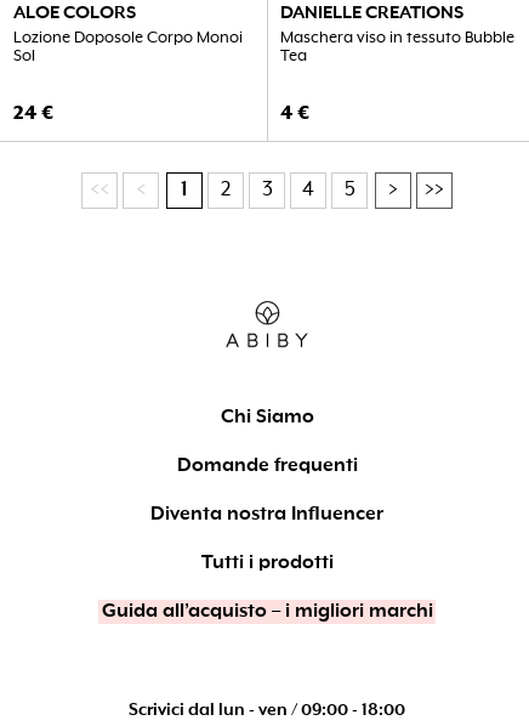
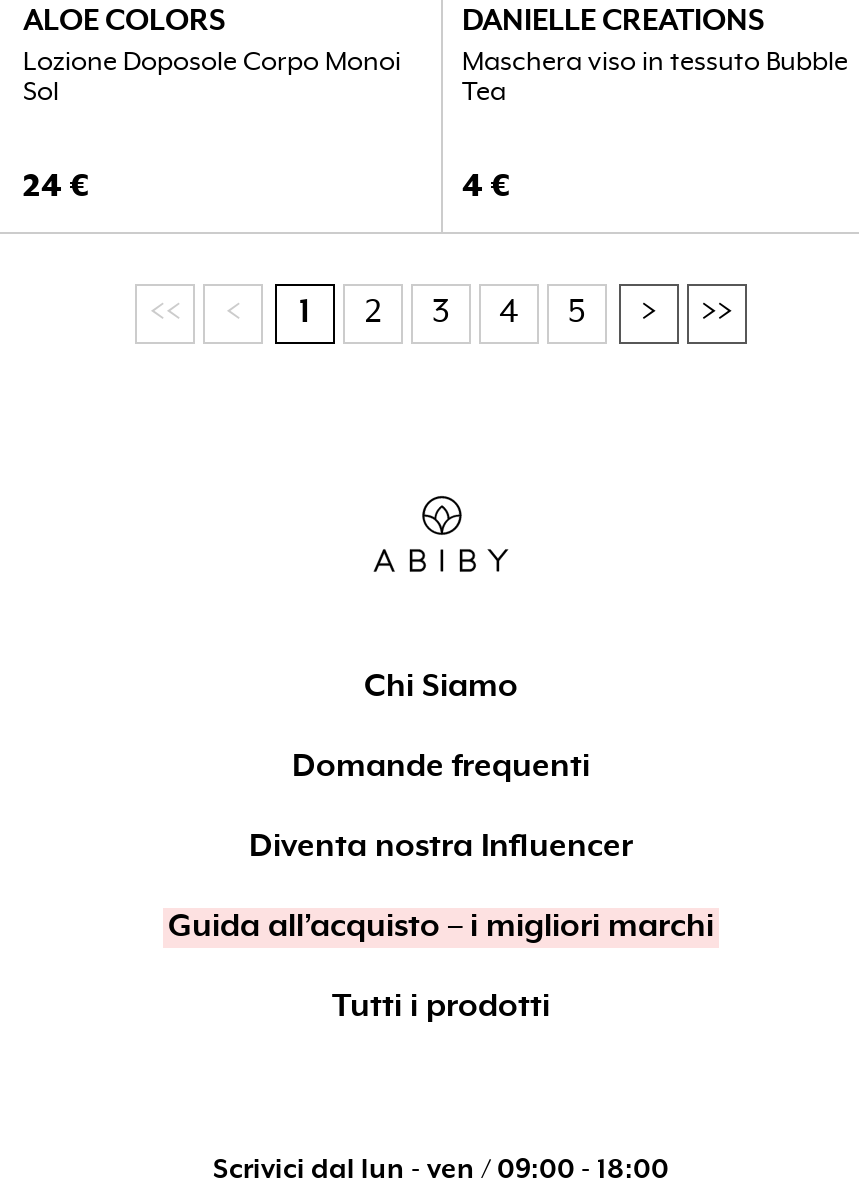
moved [201,553,333,575] -> [332,991,550,1027]: Tutti i prodotti
moved [101,601,433,623] -> [168,911,714,947]: Guida all’acquisto – i migliori marchi

